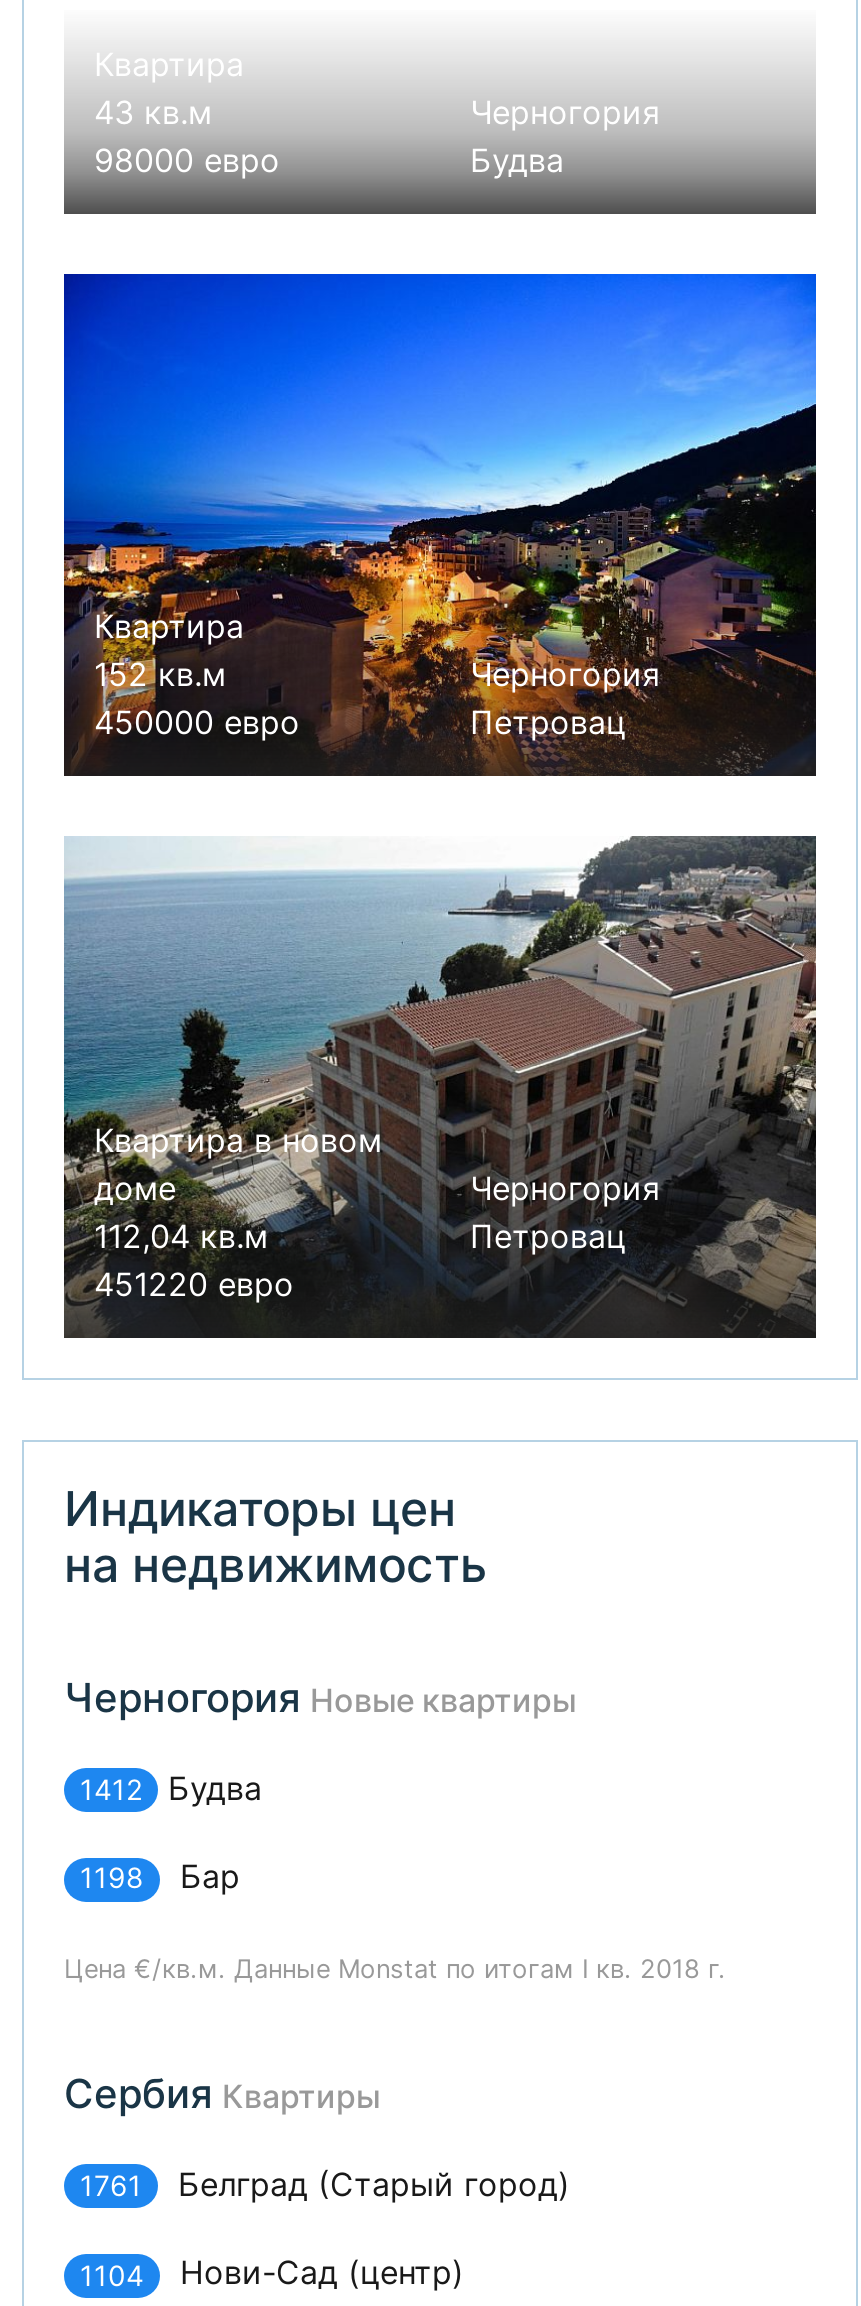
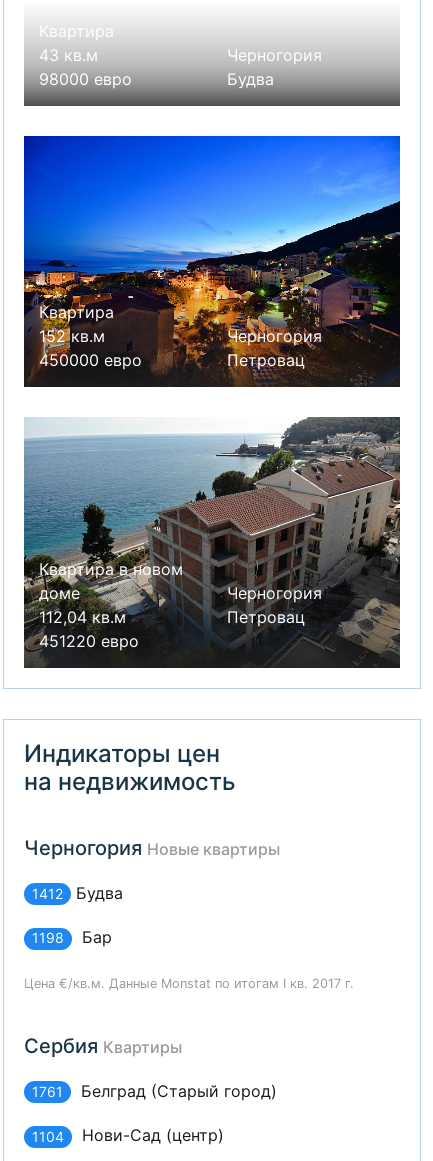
[64,1954,726,1984] Цена €/кв.м. Данные Monstat по итогам I кв. 2018 г. -> [24,976,354,991] Цена €/кв.м. Данные Monstat по итогам I кв. 2017 г.

